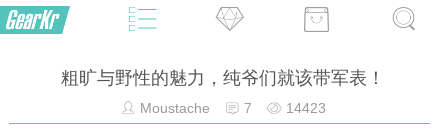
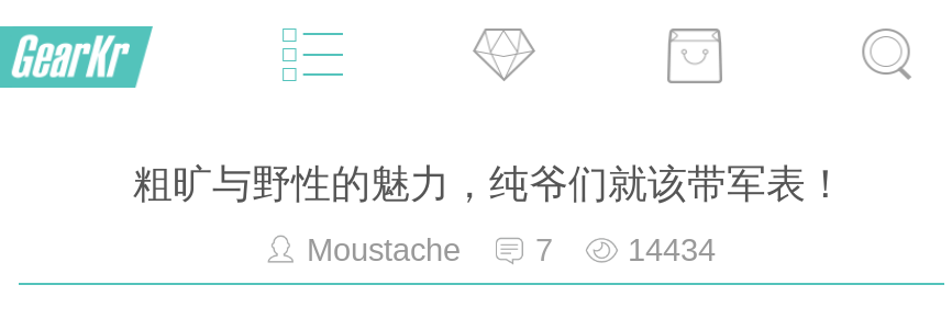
[244,100,326,116] 7 14423 -> [535,232,716,267] 7 14434

